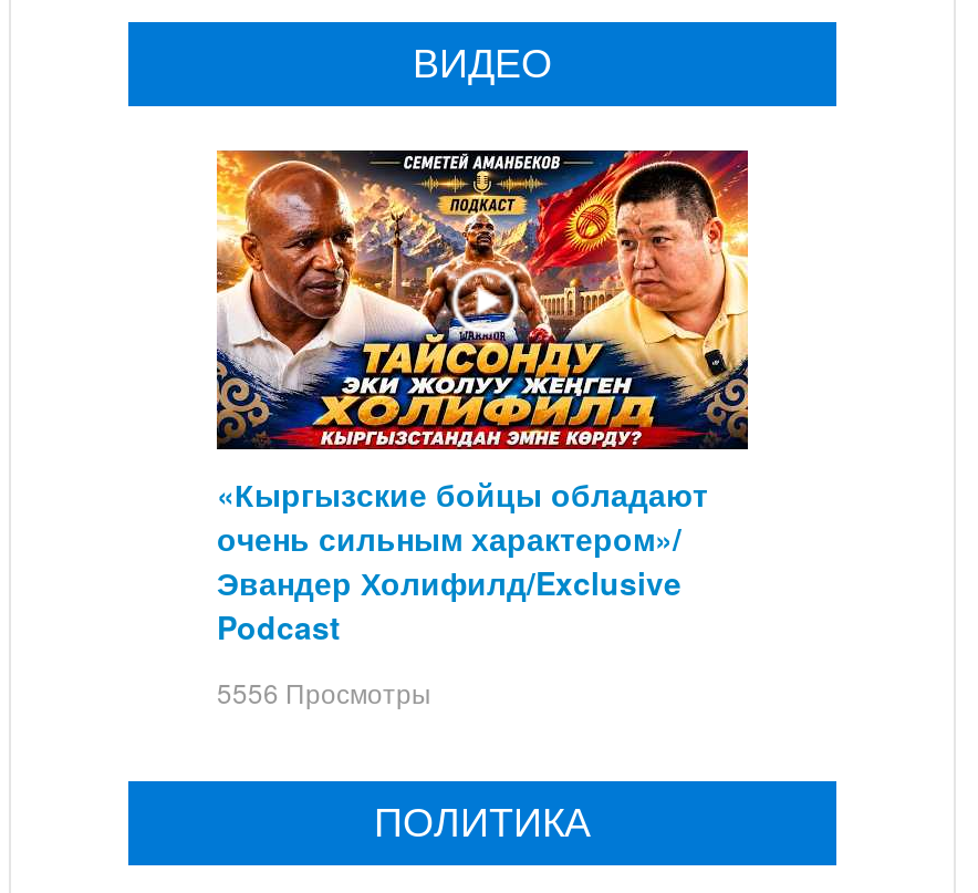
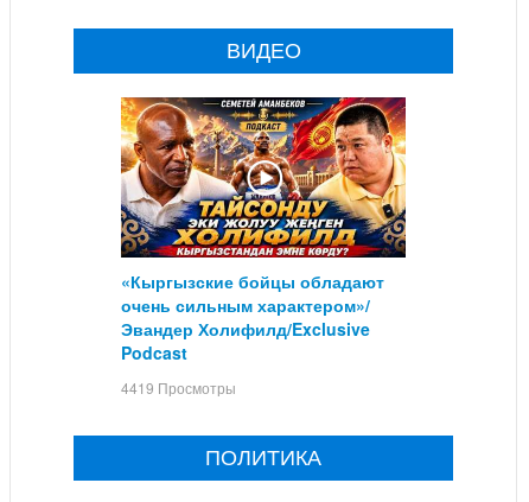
[217,672,431,710] 5556 Просмотры -> [121,377,236,397] 4419 Просмотры

